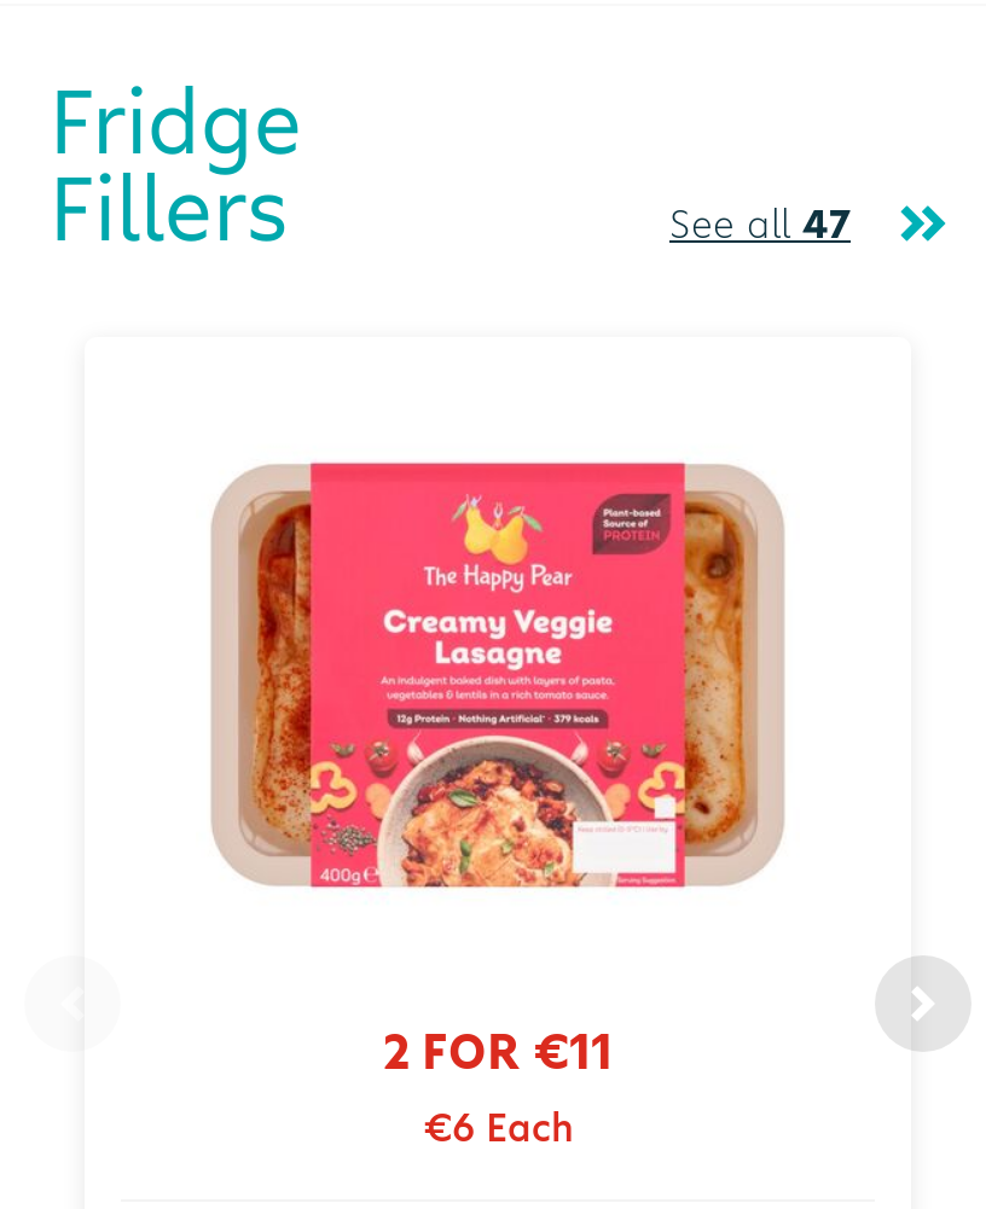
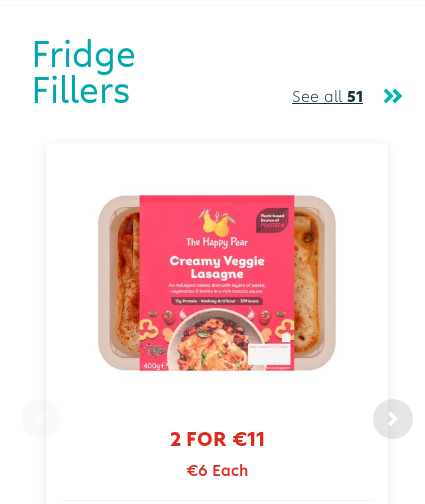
[669,197,851,250] See all 47 -> [292,85,363,107] See all 51

